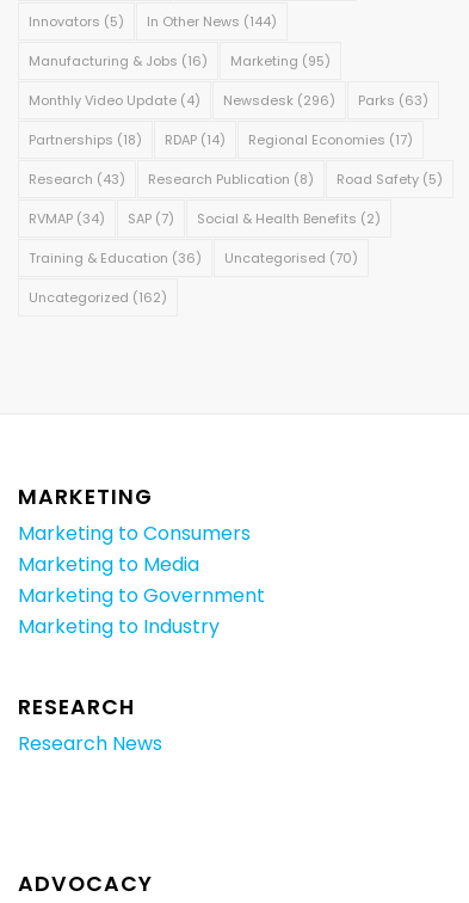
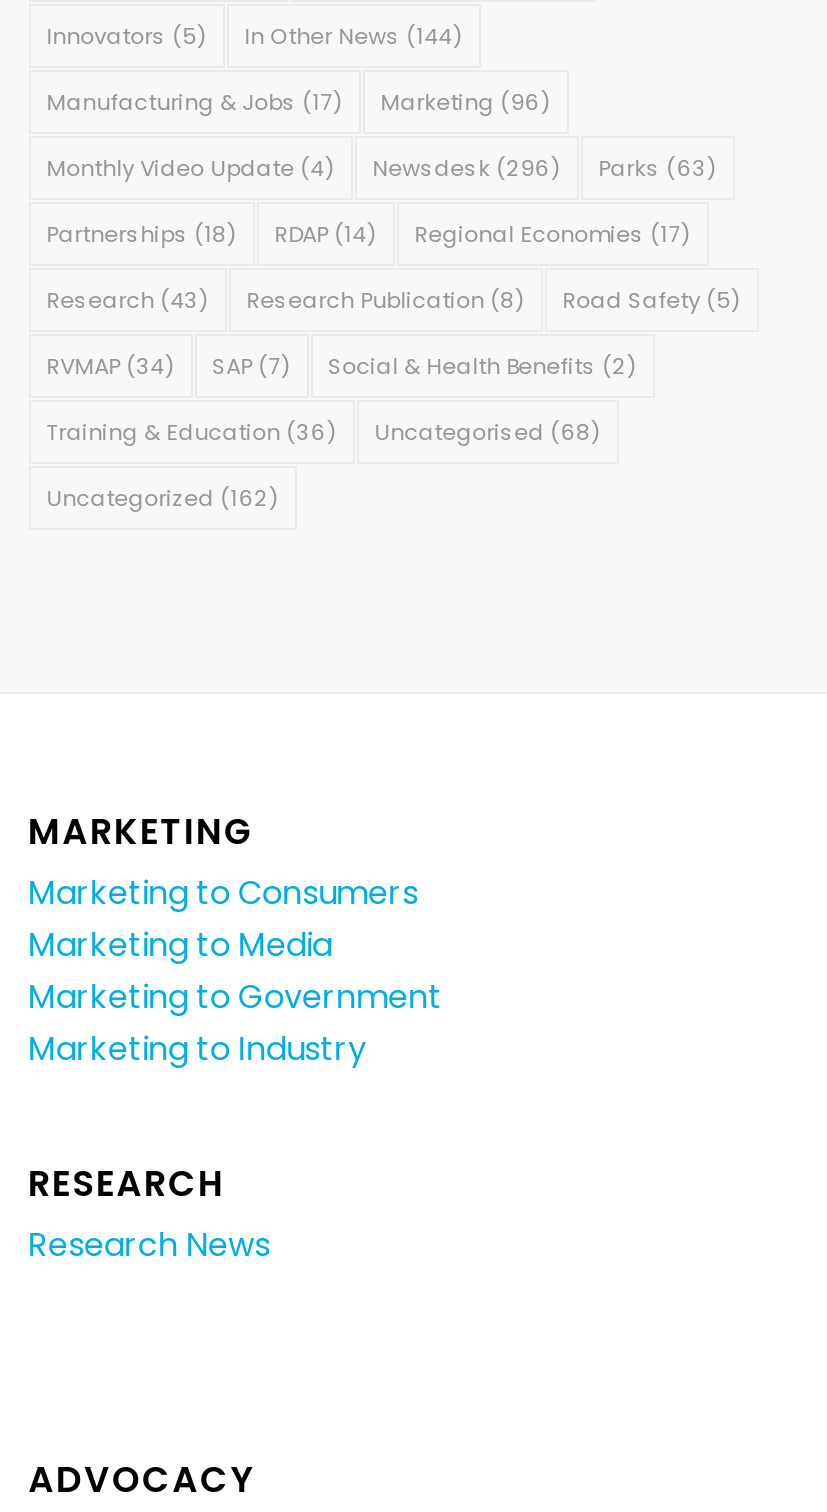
[28,51,207,70] Manufacturing & Jobs (16) -> [46,85,342,117] Manufacturing & Jobs (17)
[230,51,330,70] Marketing (95) -> [380,85,550,117] Marketing (96)
[224,248,358,267] Uncategorised (70) -> [374,415,600,447] Uncategorised (68)

